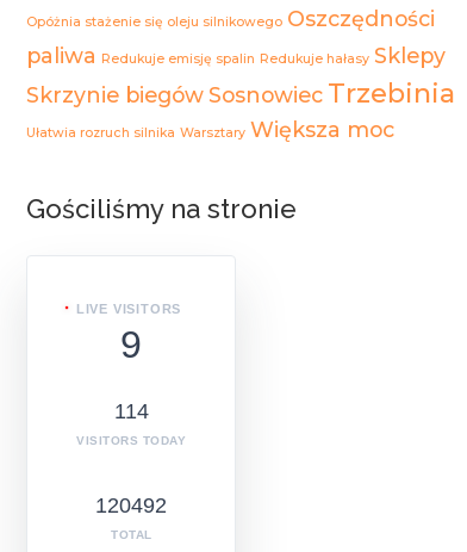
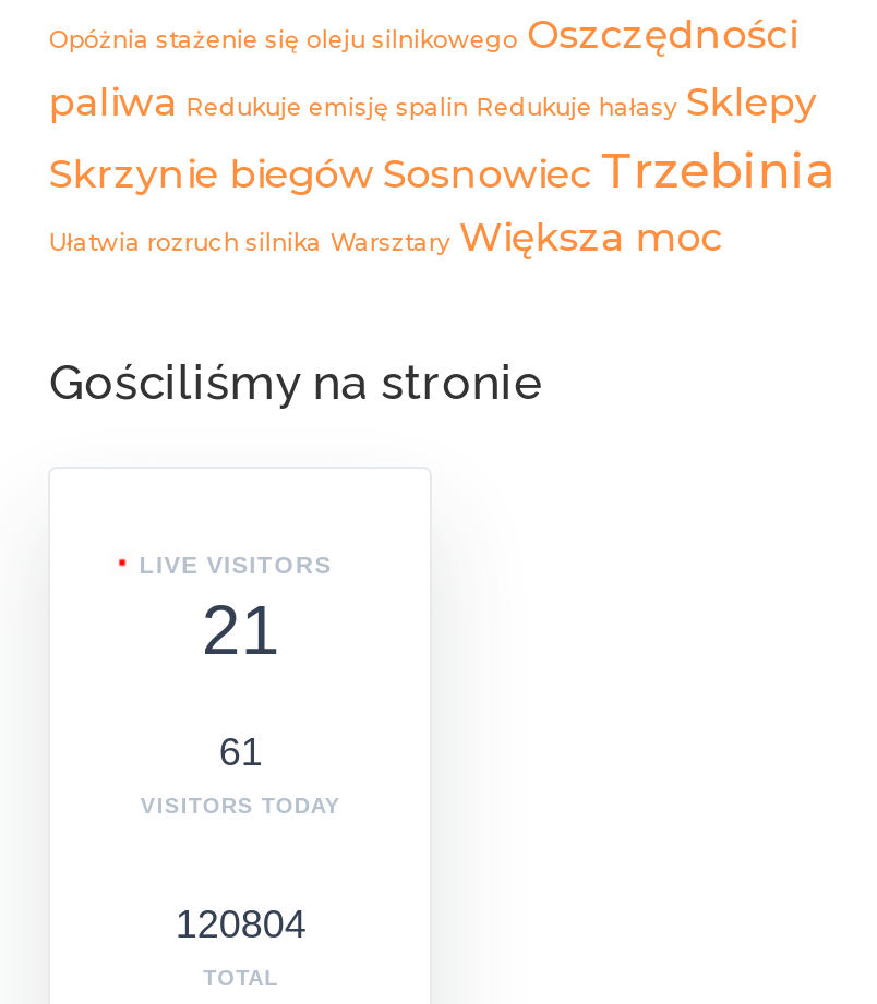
[121,323,142,366] 9 -> [202,591,280,669] 21
[114,399,149,423] 114 -> [219,730,263,774] 61
[96,493,167,517] 120492 -> [175,902,306,946] 120804

